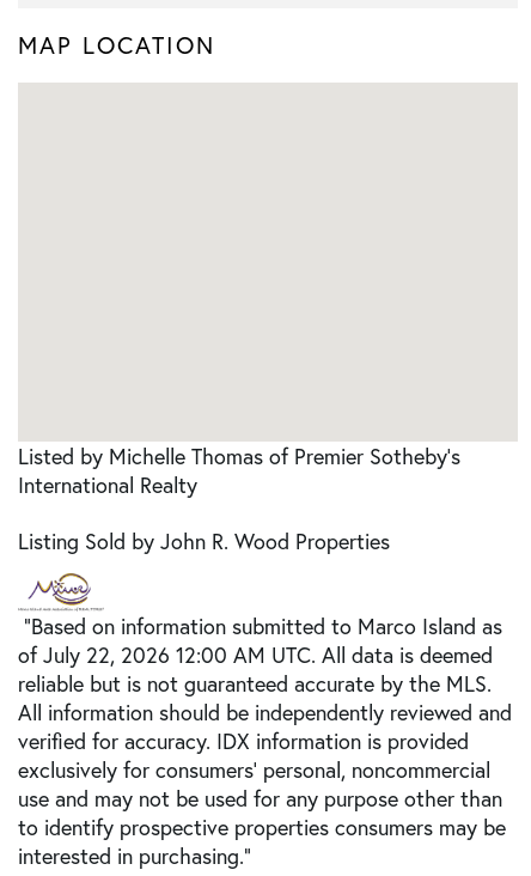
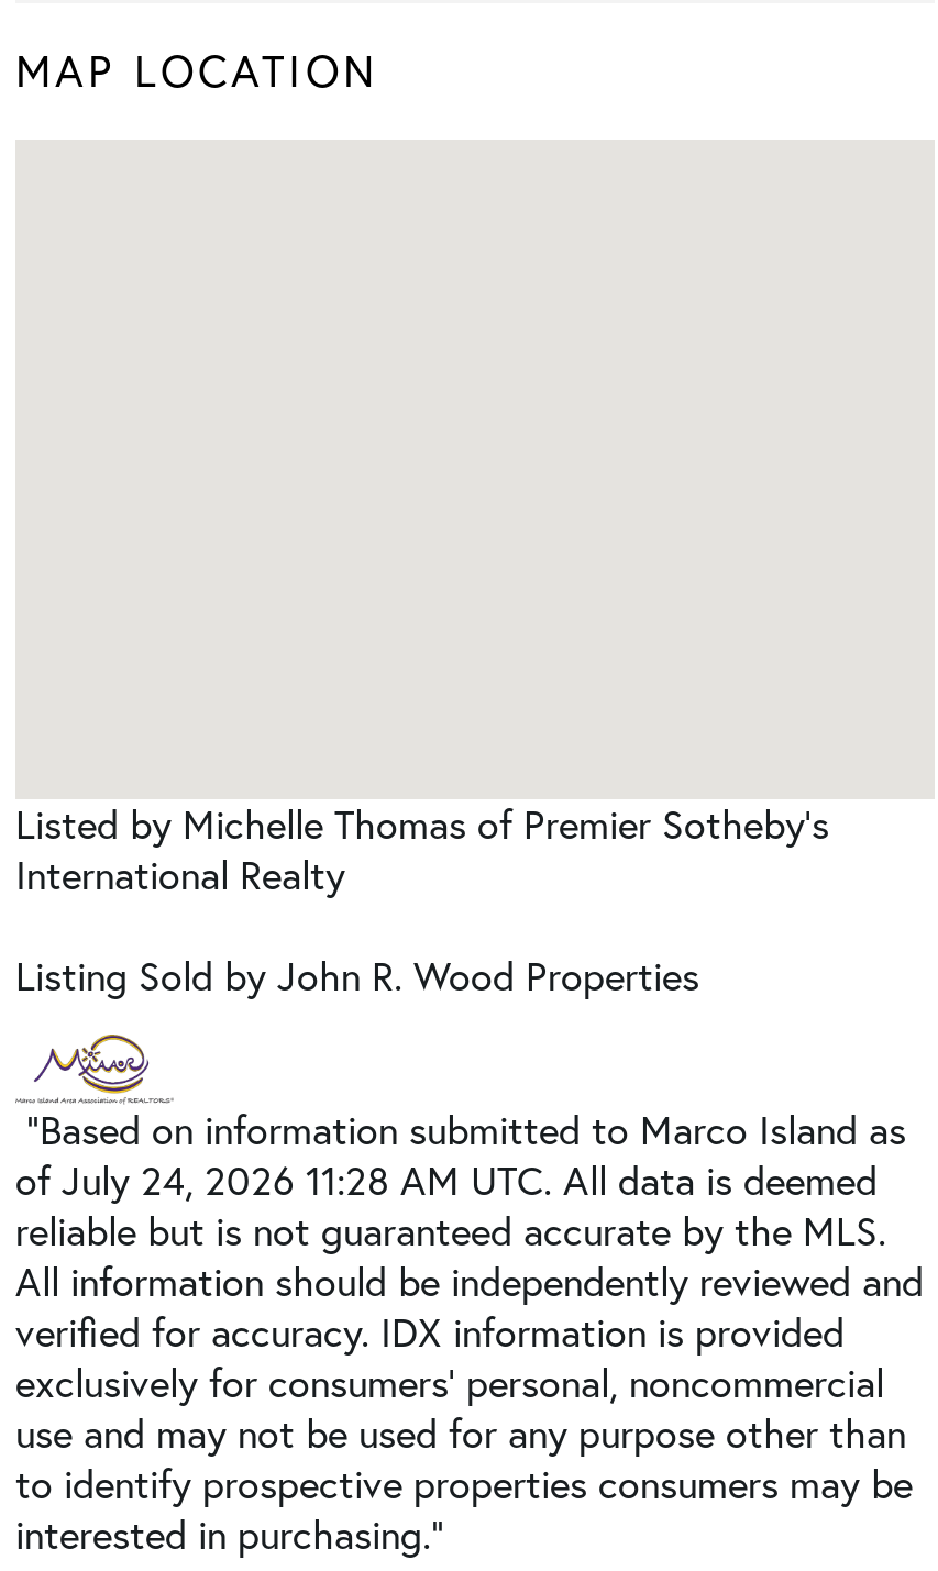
[18,640,493,668] of July 22, 2026 12:00 AM UTC. All data is deemed -> [15,1155,878,1205] of July 24, 2026 11:28 AM UTC. All data is deemed

